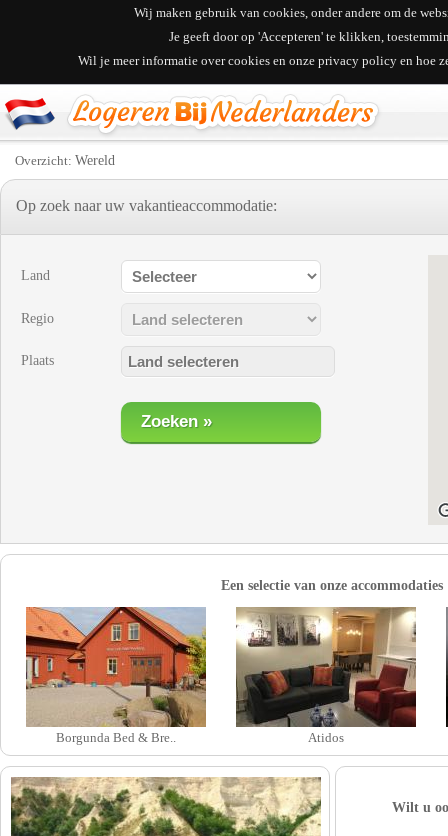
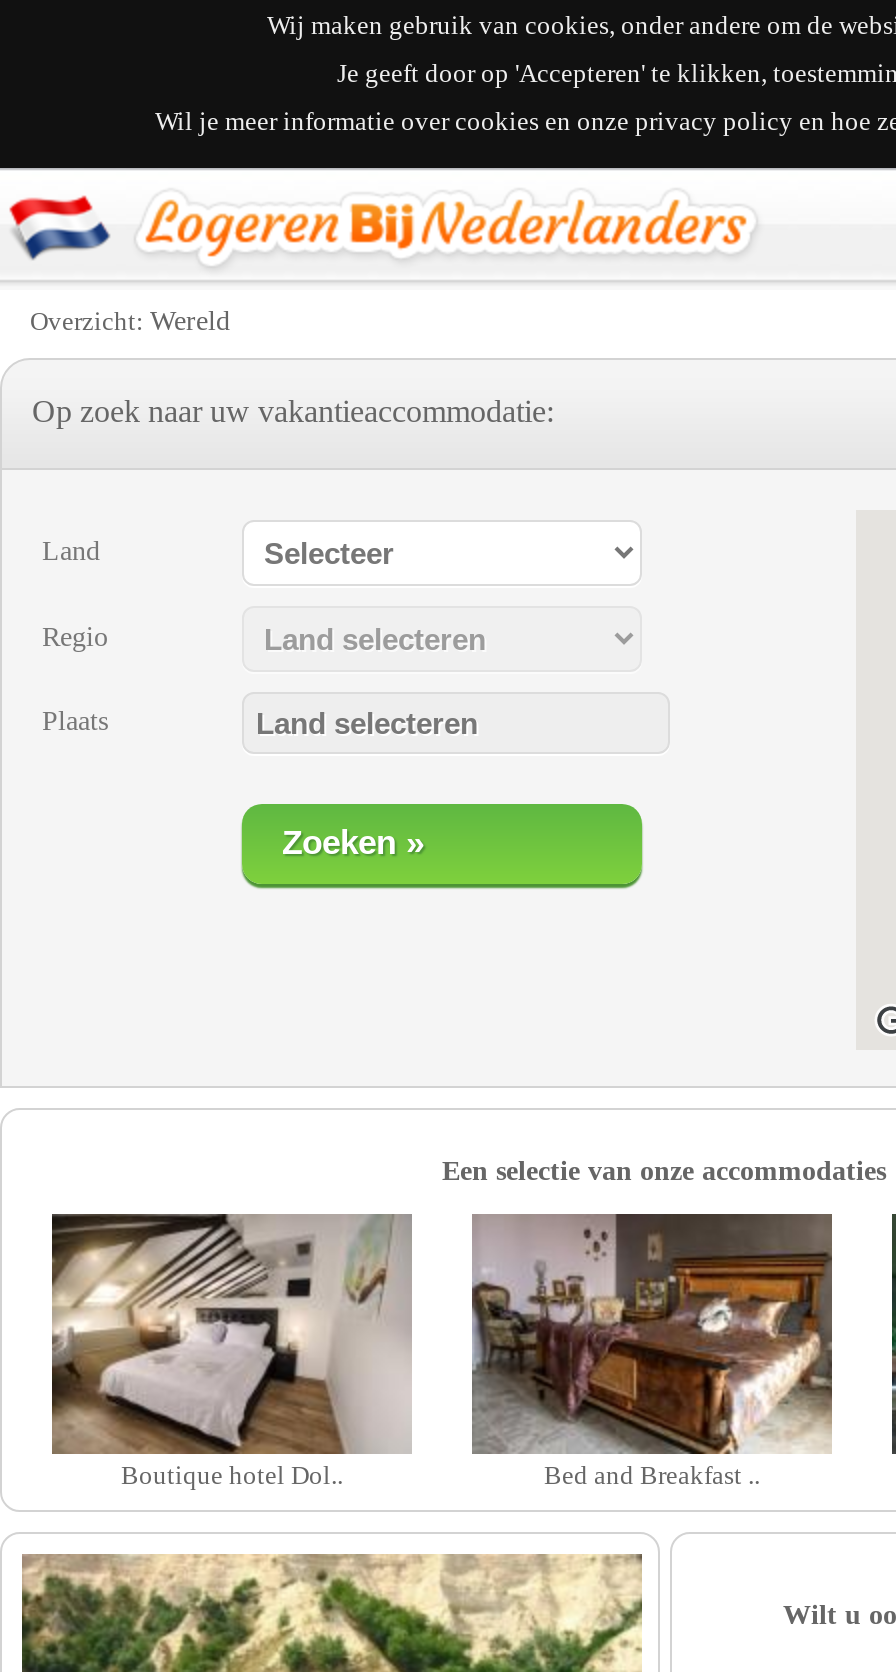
[25,606,344,745] [image] | Borgunda Bed & Bre.. | Atidos -> [50,1212,760,1490] [image] | Boutique hotel Dol.. | Bed and Breakfast ..
[236,606,417,728] [image] -> [472,1212,834,1454] [image]

